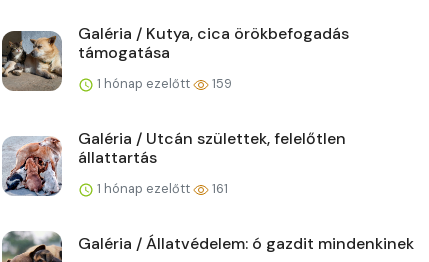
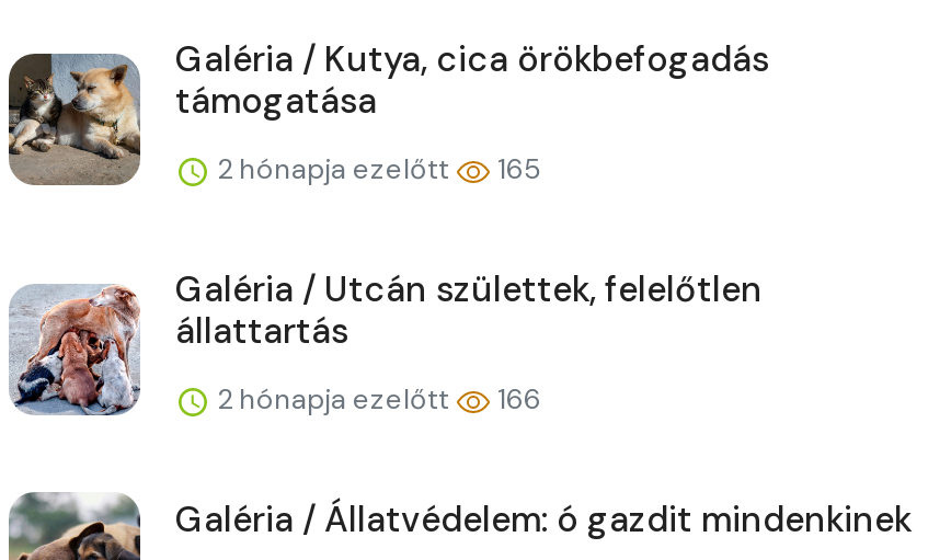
[94,75,193,92] 1 hónap ezelőtt -> [210,150,456,188] 2 hónapja ezelőtt
[209,75,232,92] 159 -> [491,150,541,188] 165
[94,180,193,197] 1 hónap ezelőtt -> [210,380,456,418] 2 hónapja ezelőtt
[209,180,228,197] 161 -> [491,380,541,418] 166

